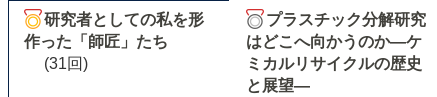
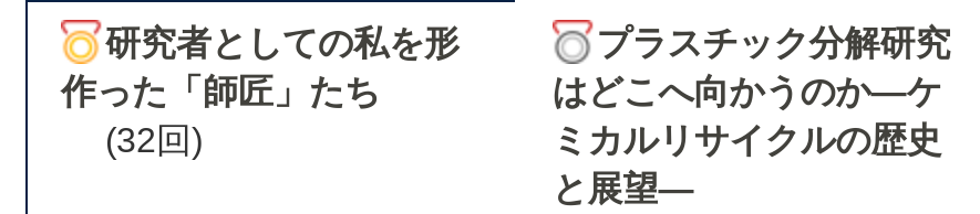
[44,55,88,72] (31回) -> [105,121,203,159] (32回)

